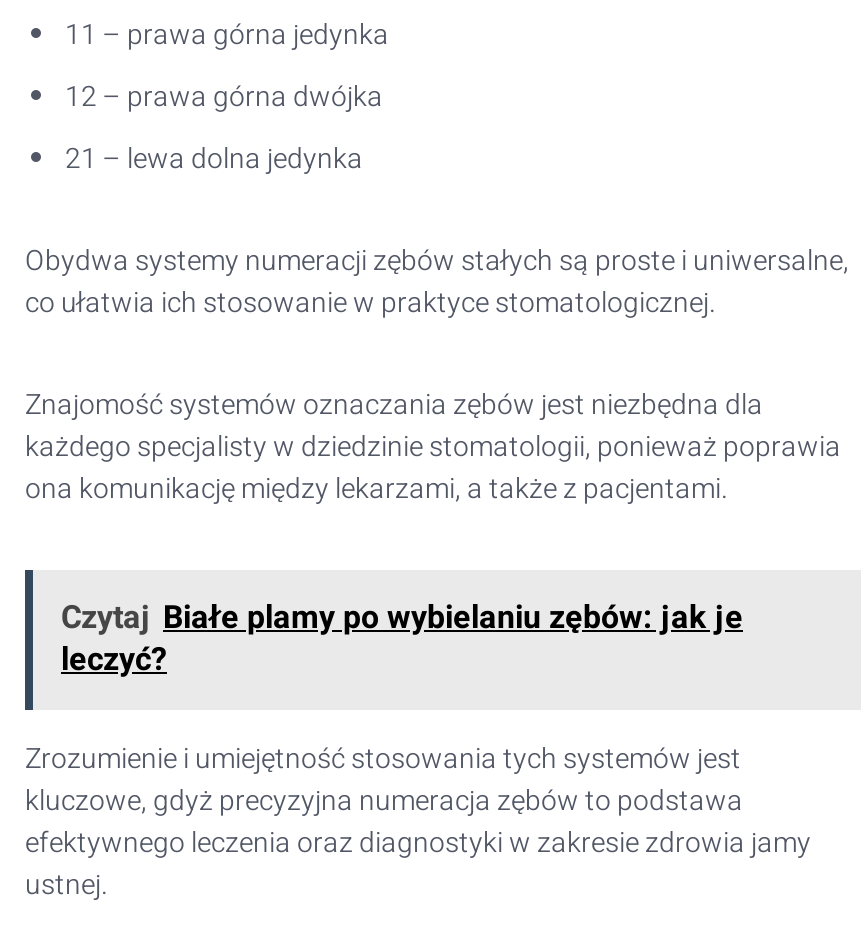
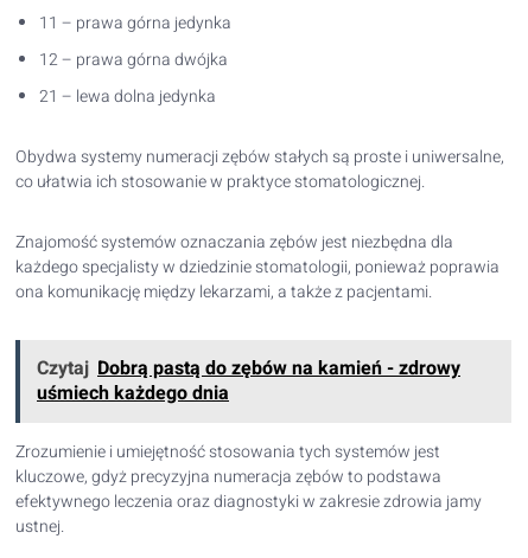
[61,594,743,684] Czytaj Białe plamy po wybielaniu zębów: jak je | leczyć? -> [37,354,460,408] Czytaj Dobrą pastą do zębów na kamień - zdrowy | uśmiech każdego dnia

